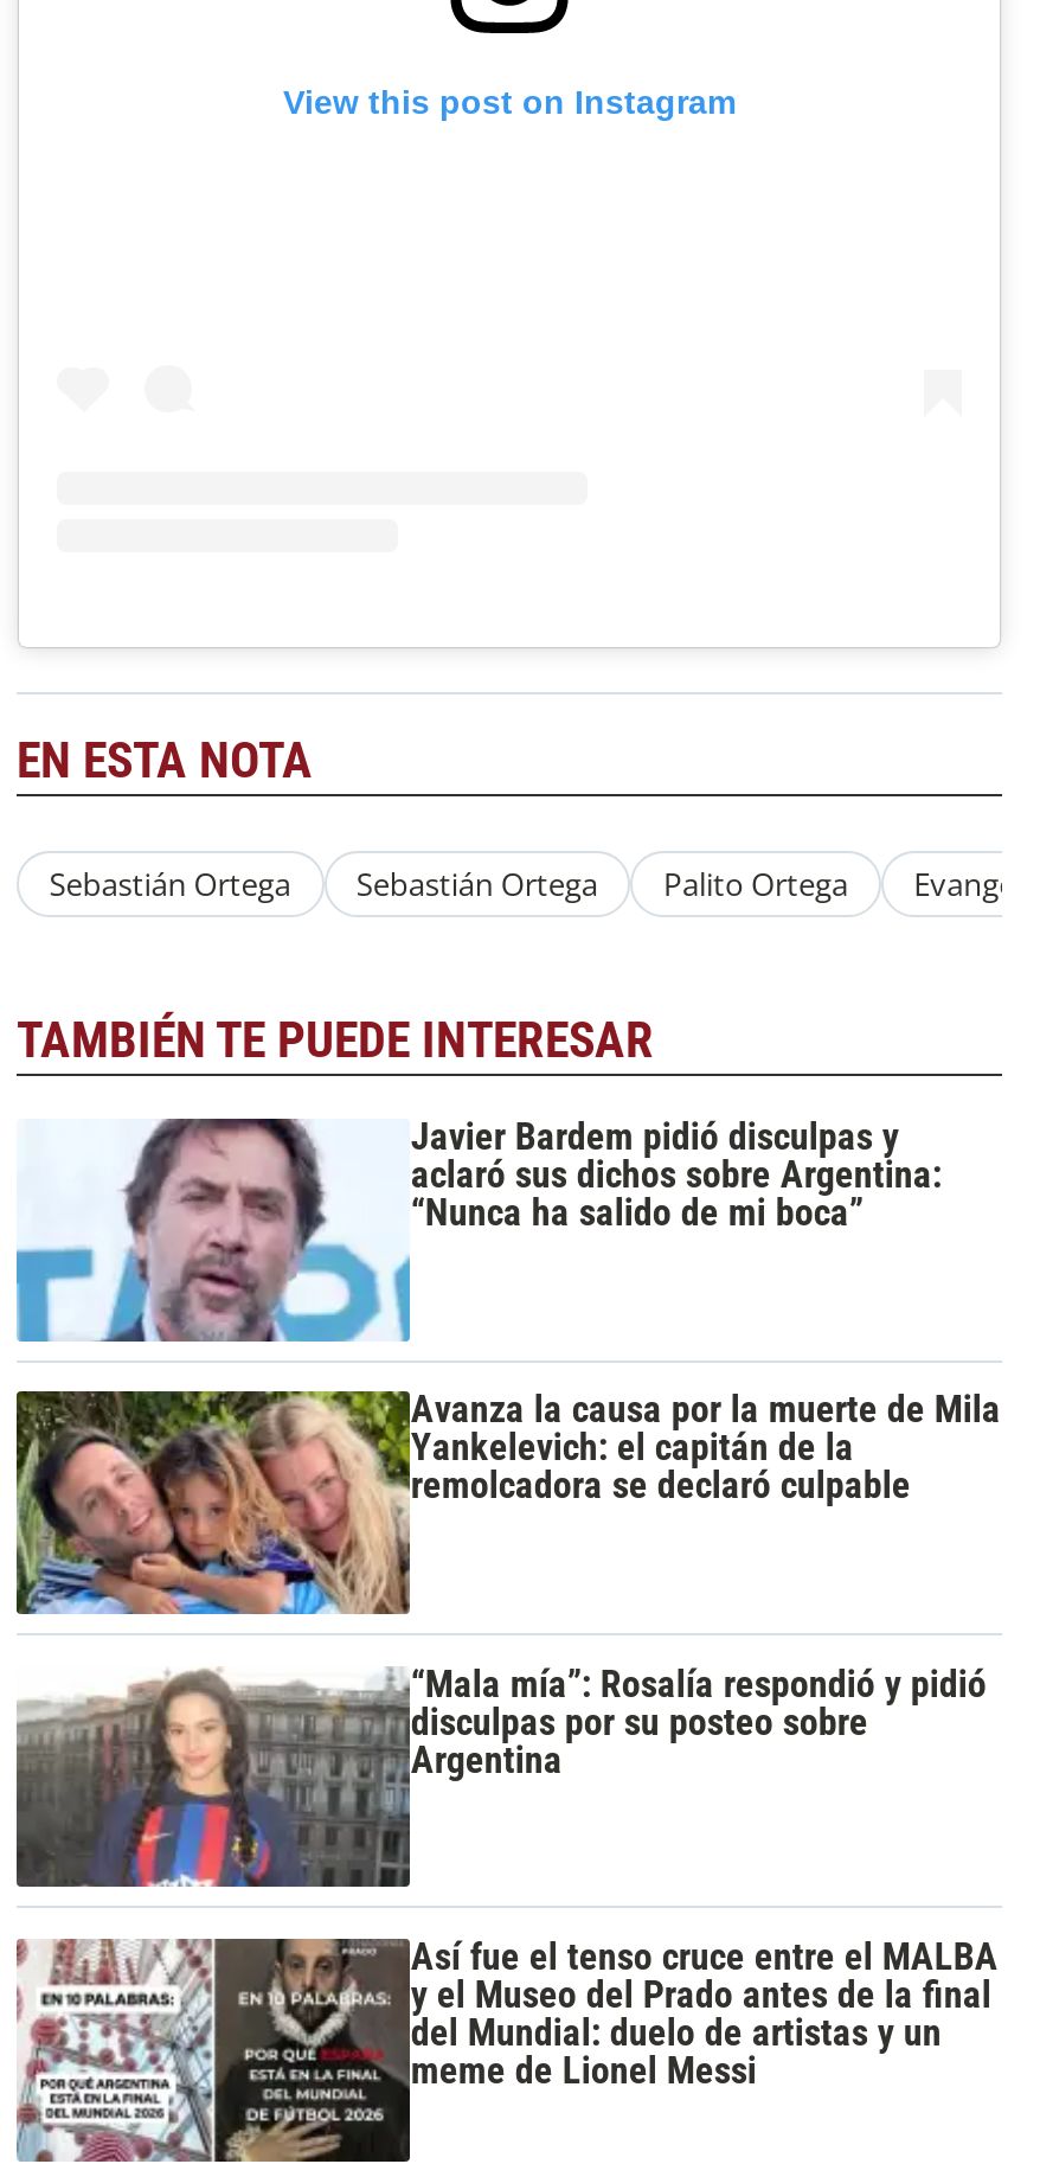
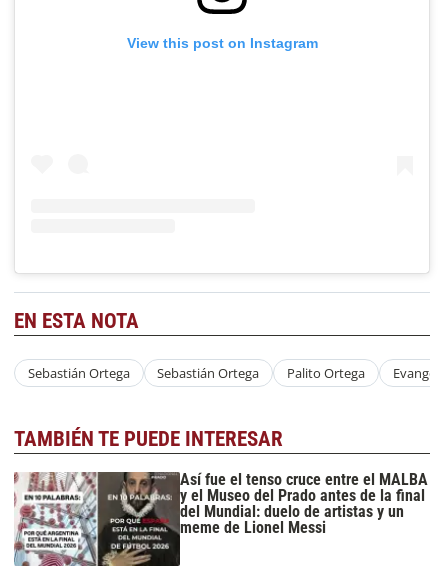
[14,1114,941,1344] [image] | Javier Bardem pidió disculpas y | aclaró sus dichos sobre Argentina: | “Nunca ha salido de mi boca” -> none
[14,1388,1001,1616] [image] | Avanza la causa por la muerte de Mila | Yankelevich: el capitán de la | remolcadora se declaró culpable -> none
[14,1661,986,1889] [image] | “Mala mía”: Rosalía respondió y pidió | disculpas por su posteo sobre | Argentina -> none

